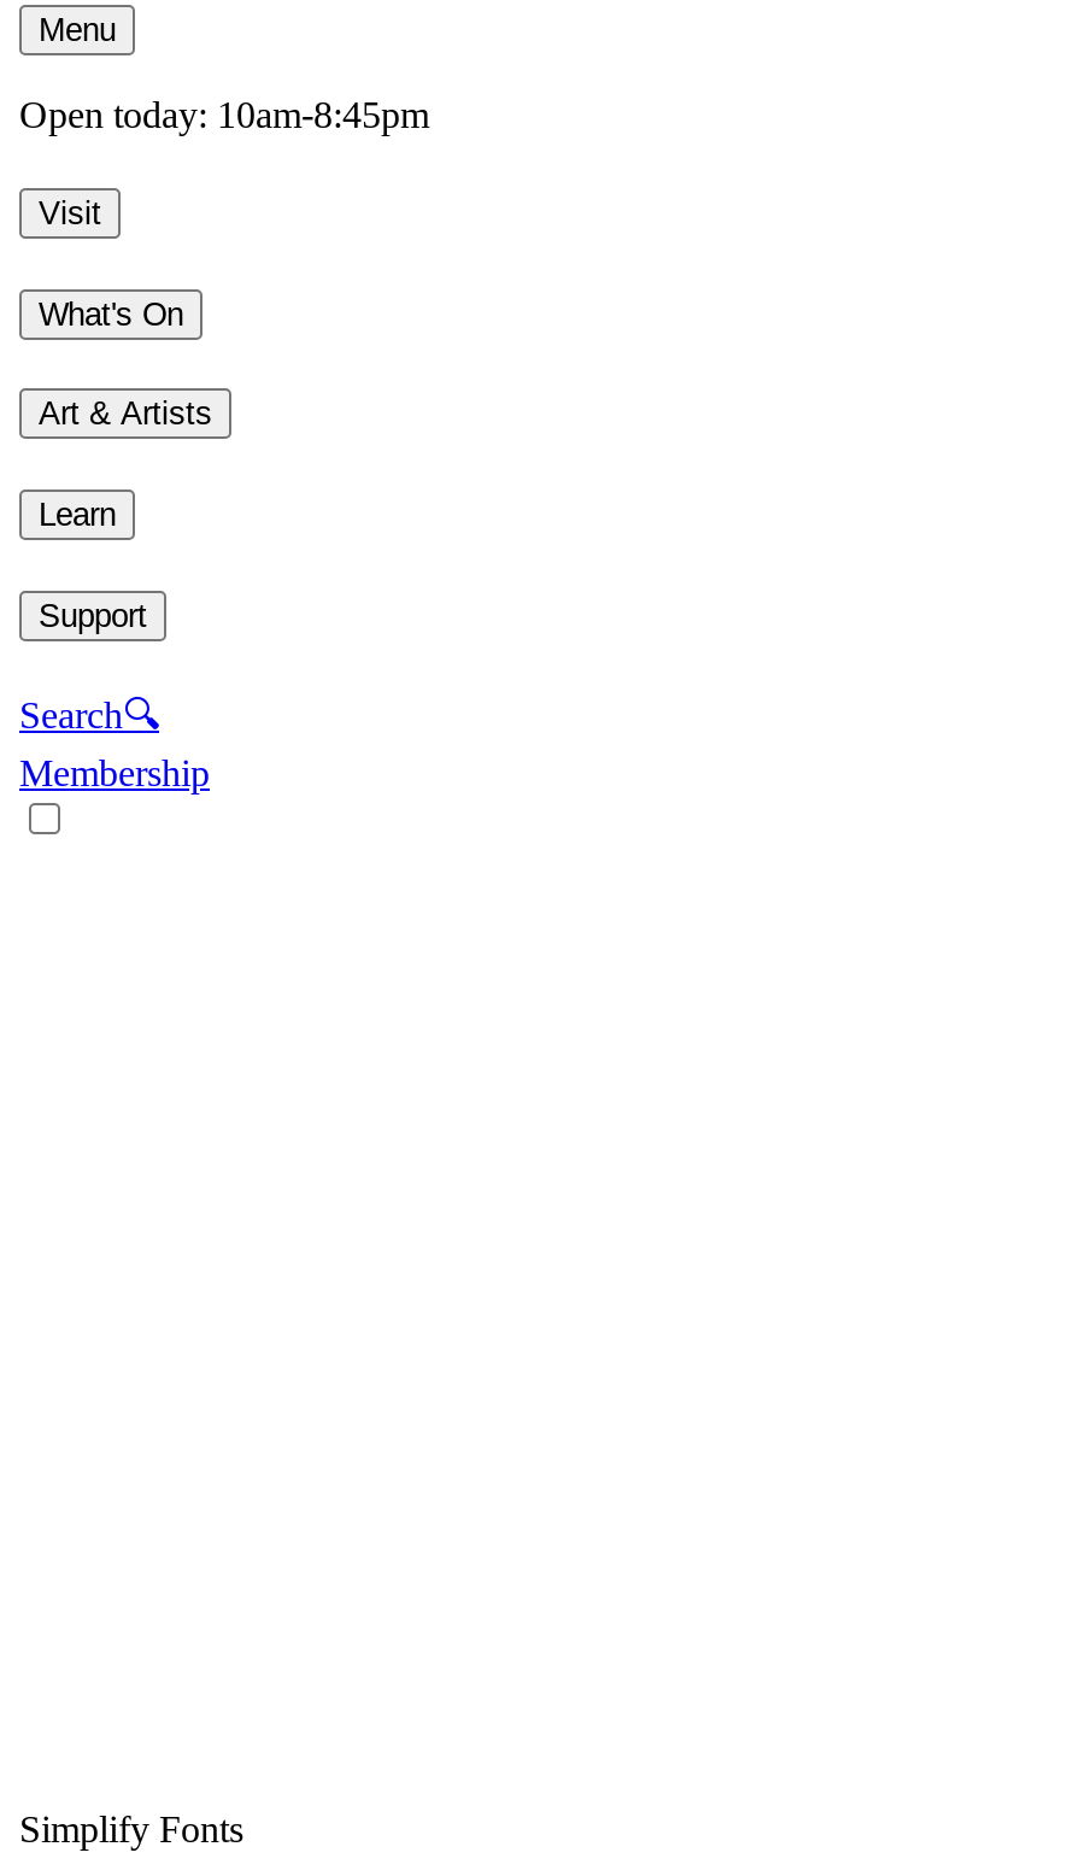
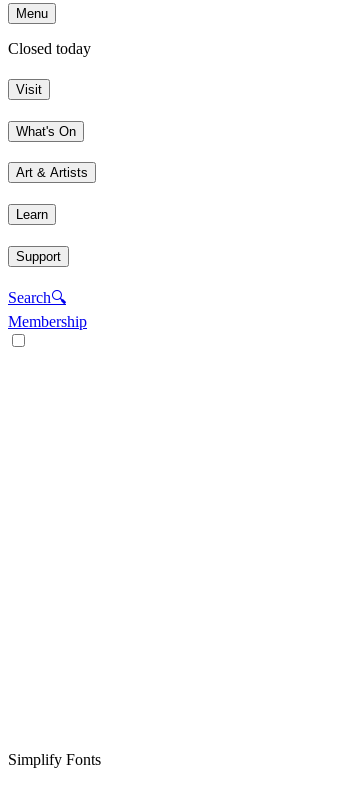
[19,95,429,136] Open today: 10am-8:45pm -> [8,40,91,57] Closed today

